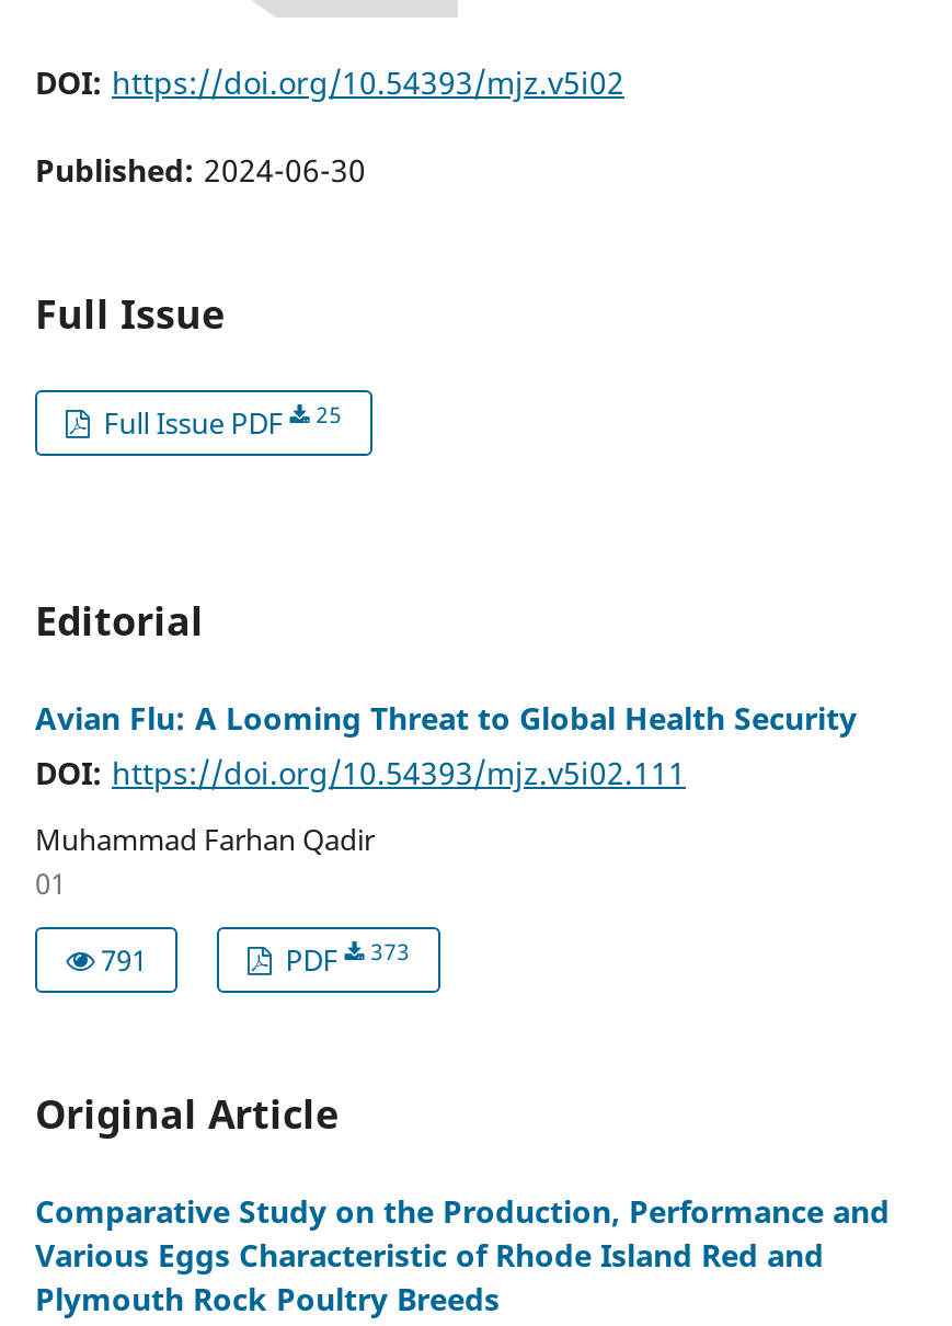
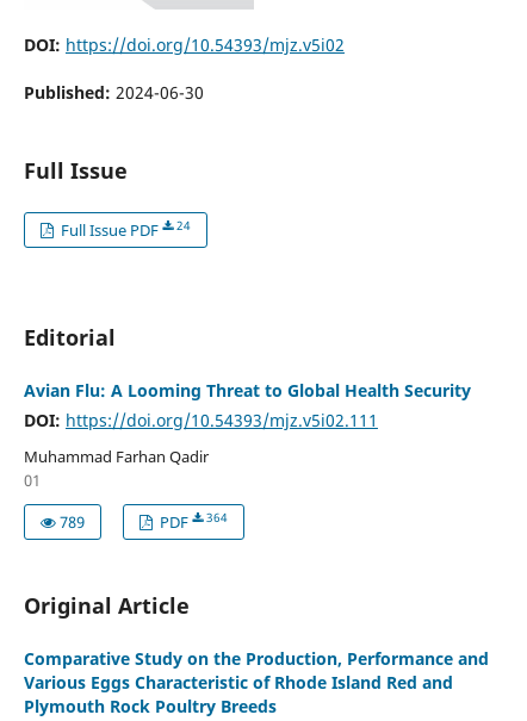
[97,401,342,443] Full Issue PDF 25 -> [57,218,191,241] Full Issue PDF 24
[94,940,147,980] 791 -> [56,511,85,533] 789
[279,938,410,980] PDF 373 -> [157,510,228,533] PDF 364

